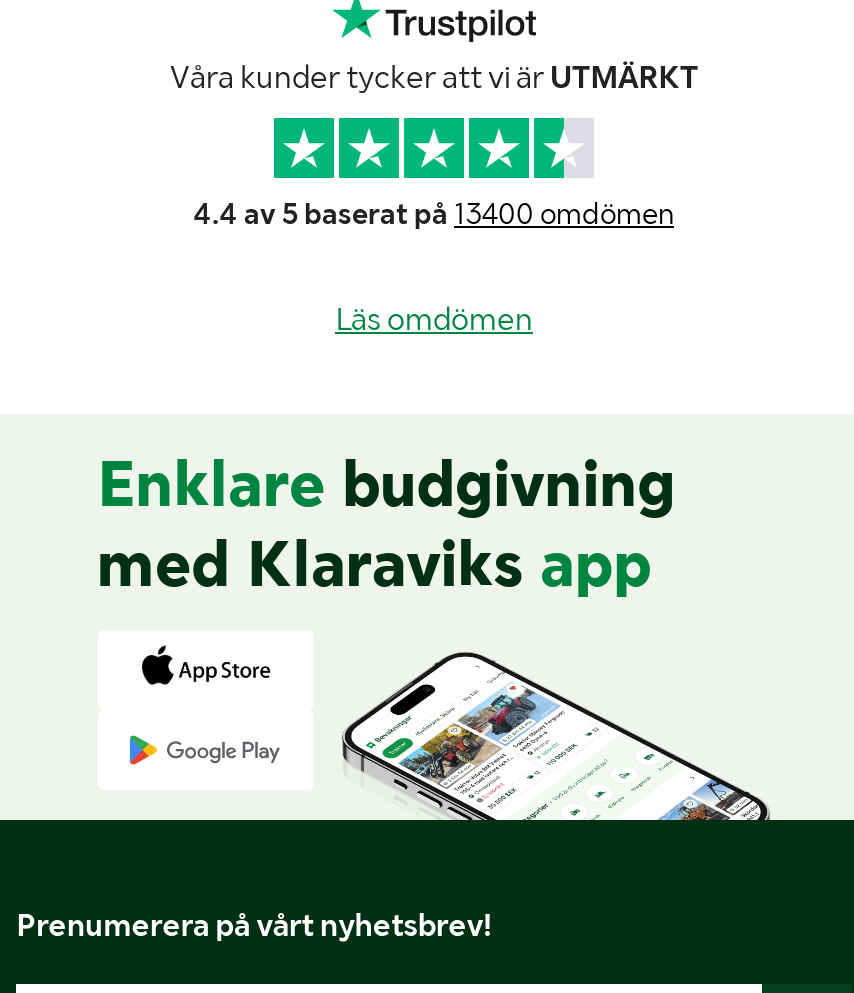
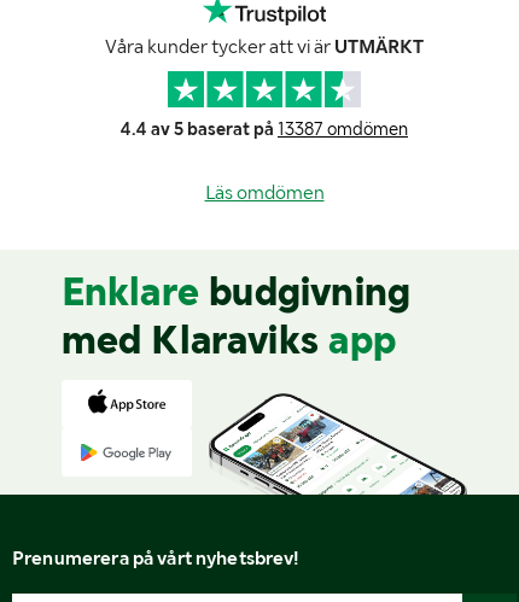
[194,195,674,231] 4.4 av 5 baserat på 13400 omdömen -> [121,118,408,139] 4.4 av 5 baserat på 13387 omdömen

